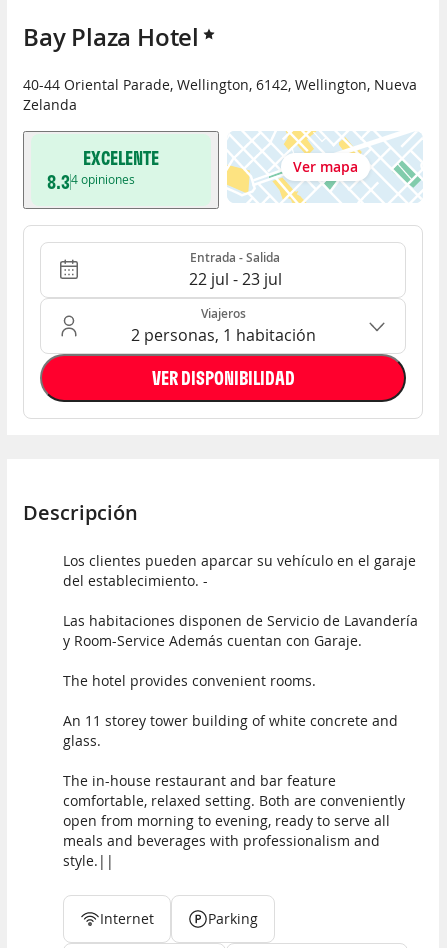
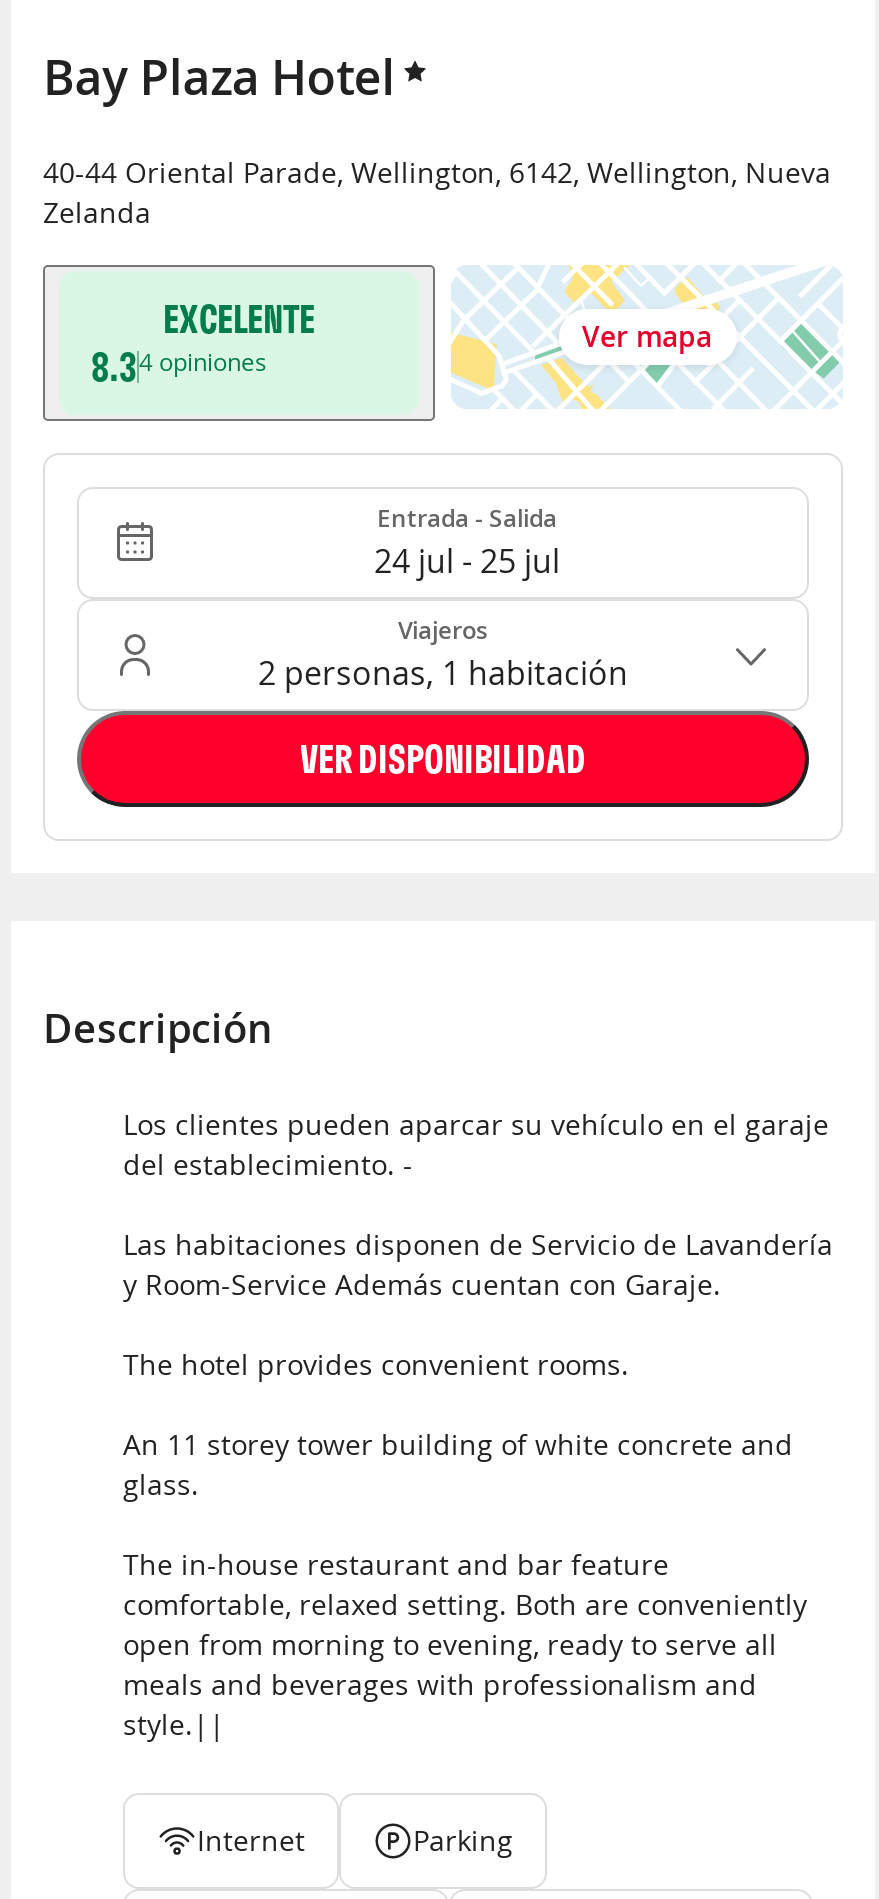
[188,267,281,289] 22 jul - 23 jul -> [374,538,560,582] 24 jul - 25 jul

